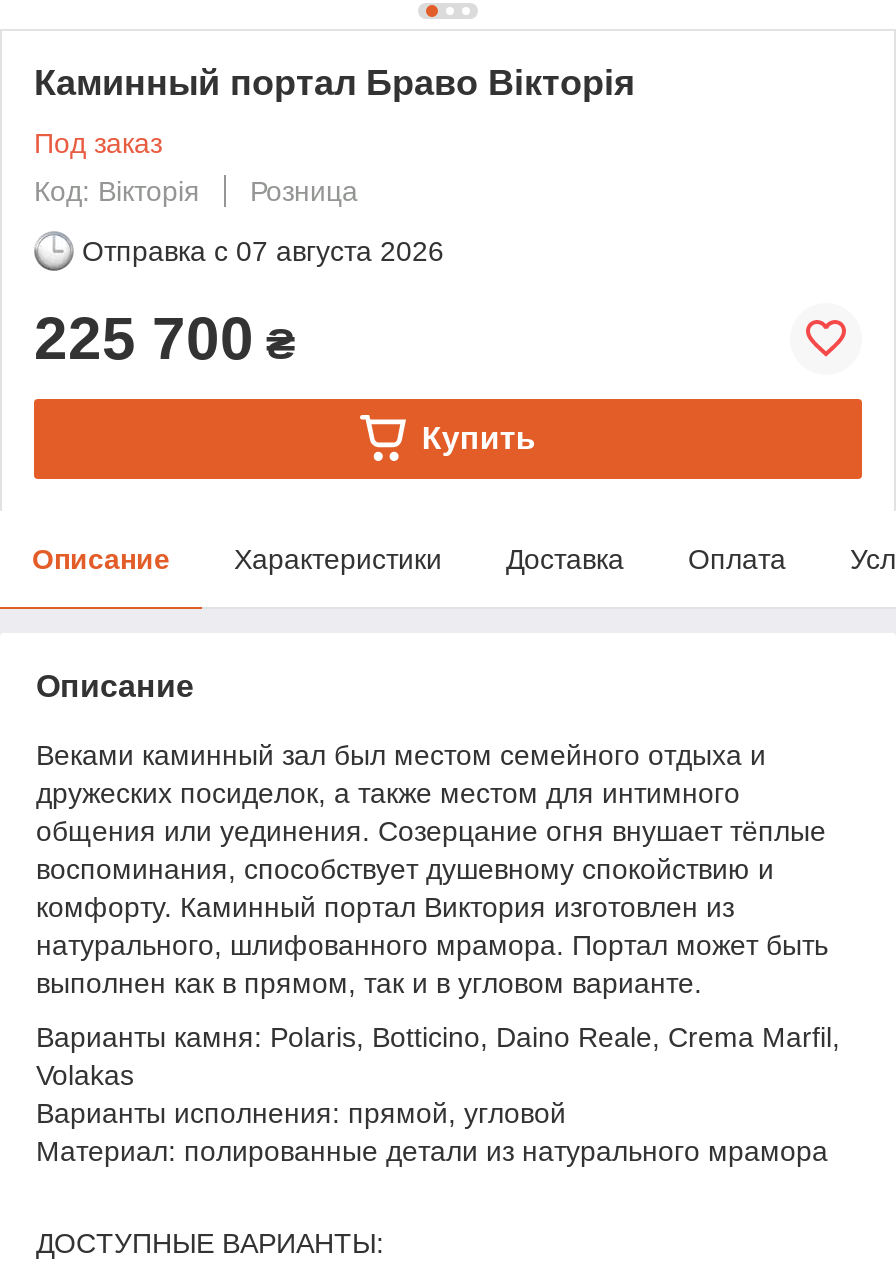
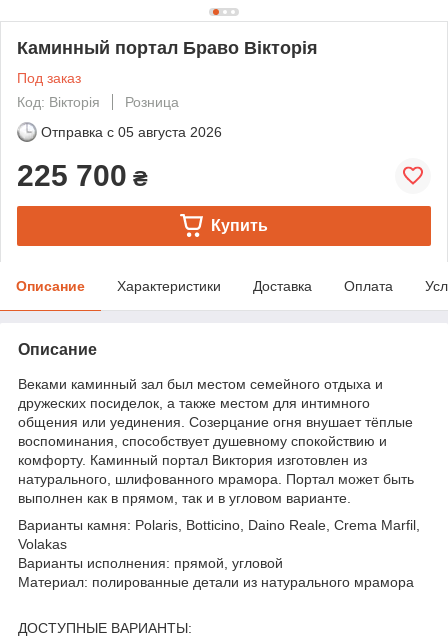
[82,235,444,267] Отправка с 07 августа 2026 -> [41,124,222,140] Отправка с 05 августа 2026

